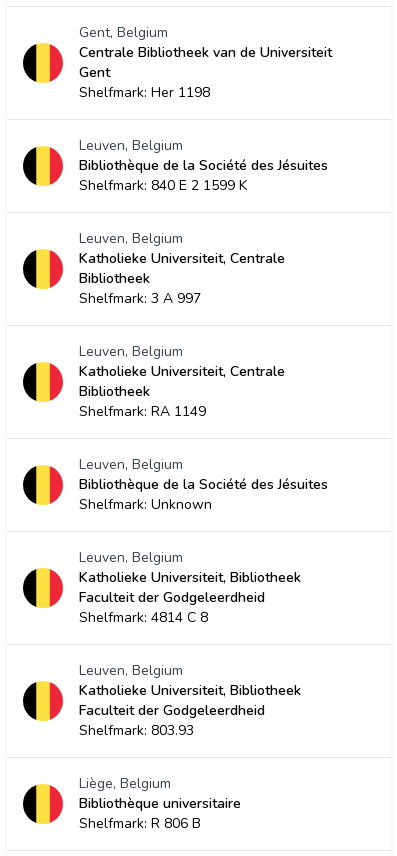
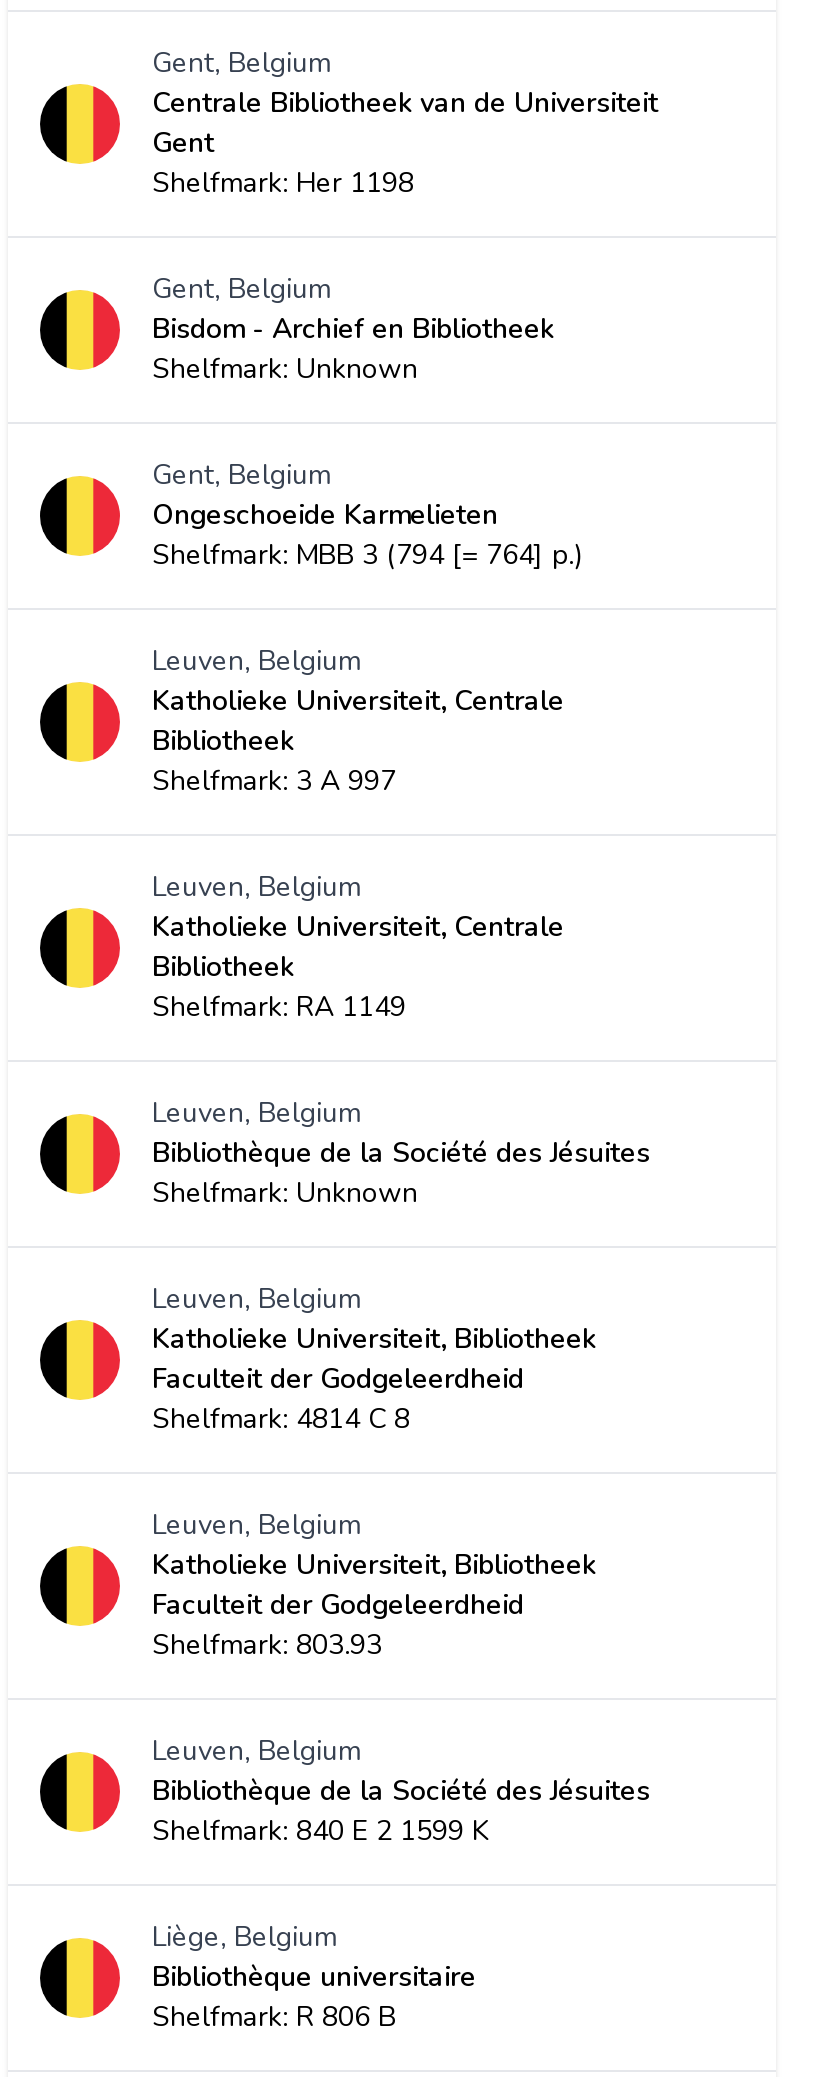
[79,136,328,195] Leuven, Belgium | Bibliothèque de la Société des Jésuites | Shelfmark: 840 E 2 1599 K -> [152,270,582,574] Gent, Belgium | Bisdom - Archief en Bibliotheek | Shelfmark: Unknown | Gent, Belgium | Ongeschoeide Karmelieten | Shelfmark: MBB 3 (794 [= 764] p.)
none -> [152,1732,650,1850] Leuven, Belgium | Bibliothèque de la Société des Jésuites | Shelfmark: 840 E 2 1599 K

